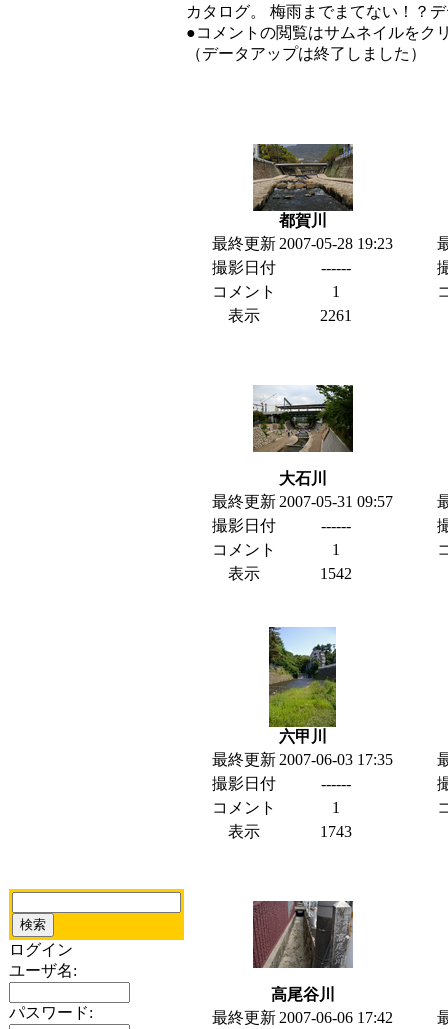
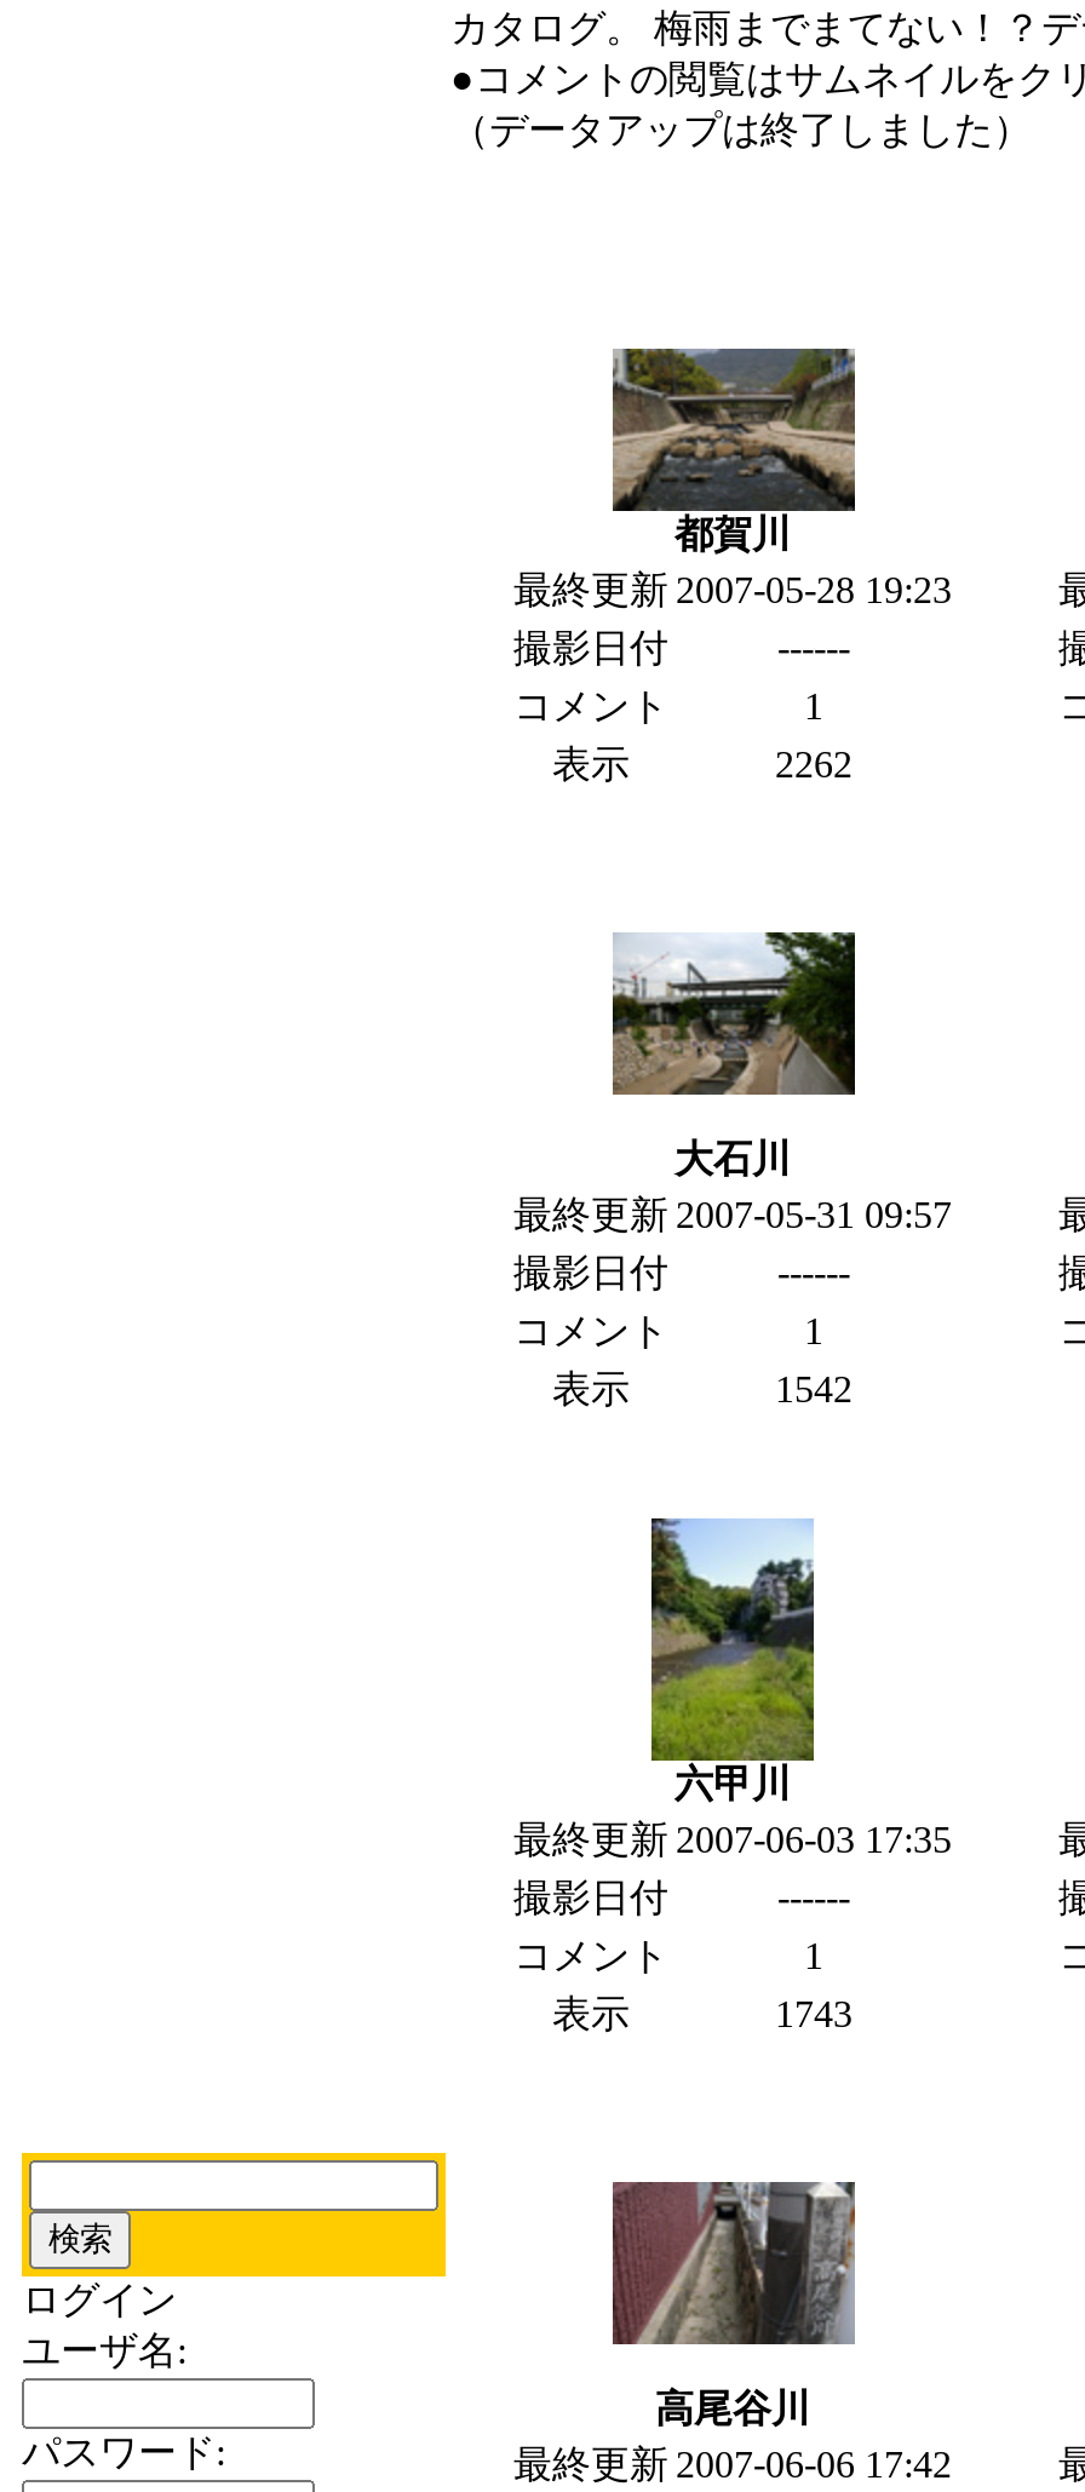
[320,306,352,323] 2261 -> [775,742,852,783] 2262

